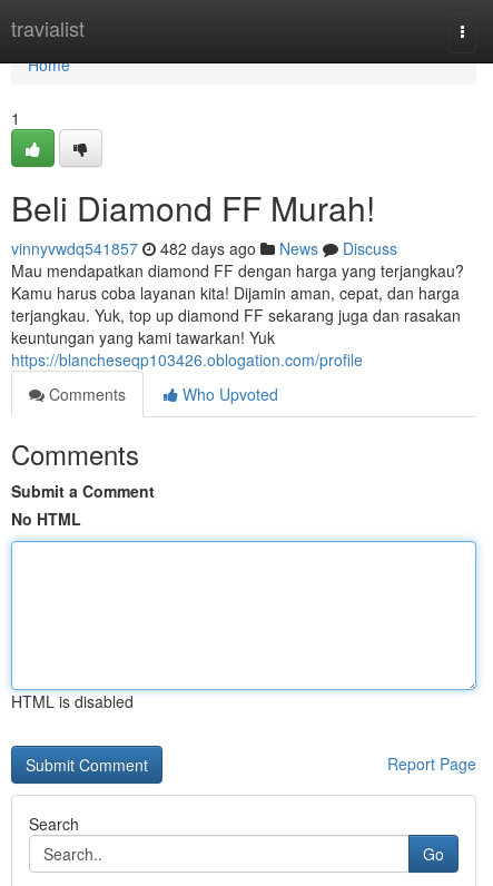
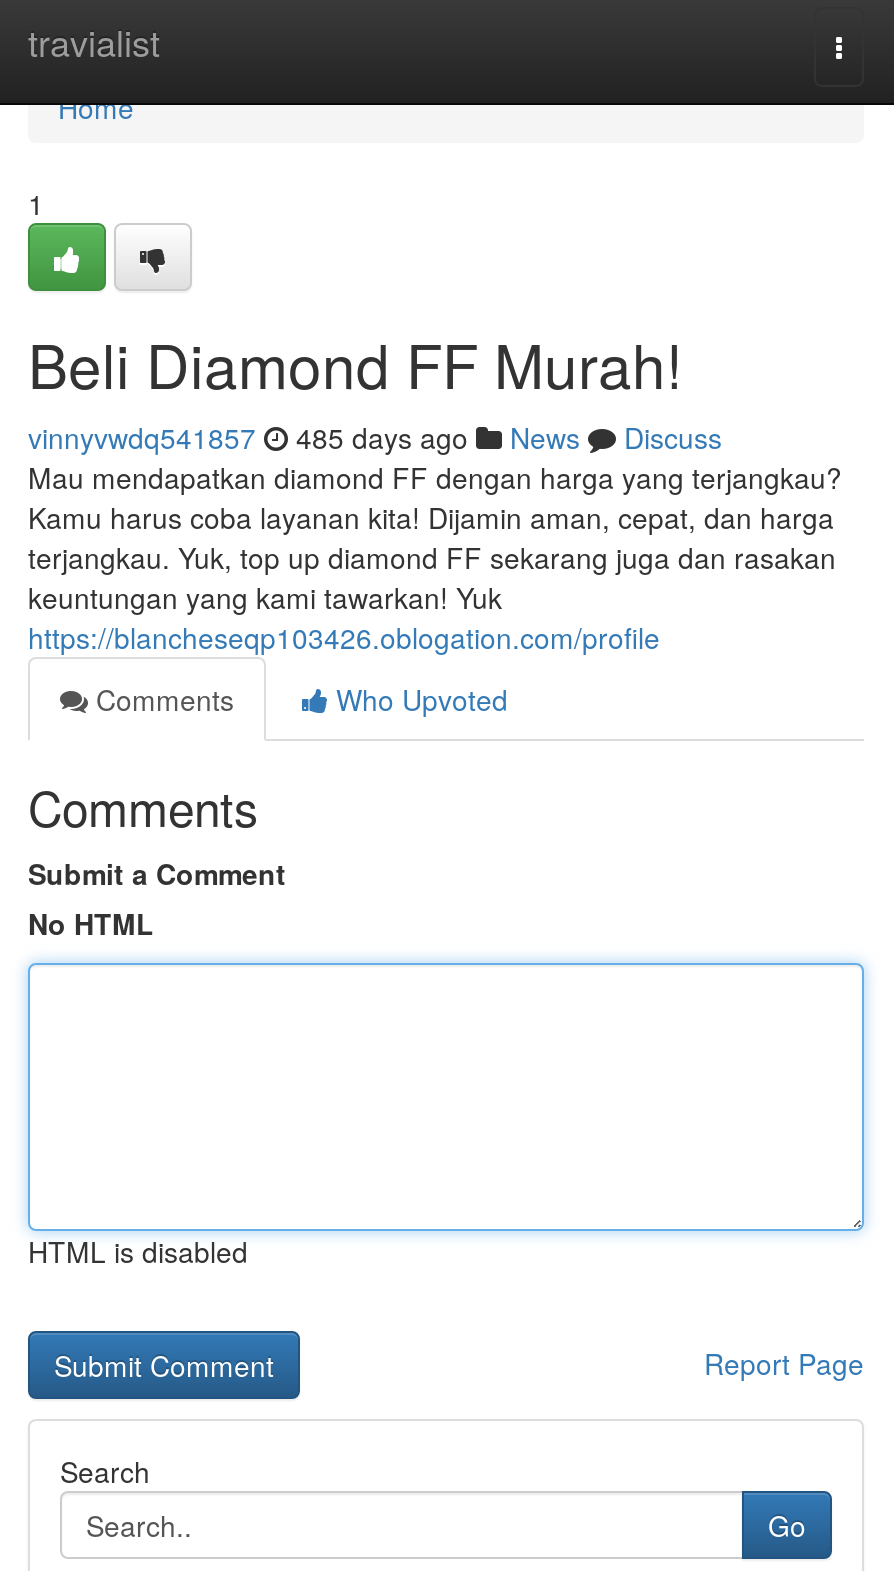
[11,237,397,259] vinnyvwdq541857 482 days ago News Discuss -> [28,417,722,457] vinnyvwdq541857 485 days ago News Discuss

